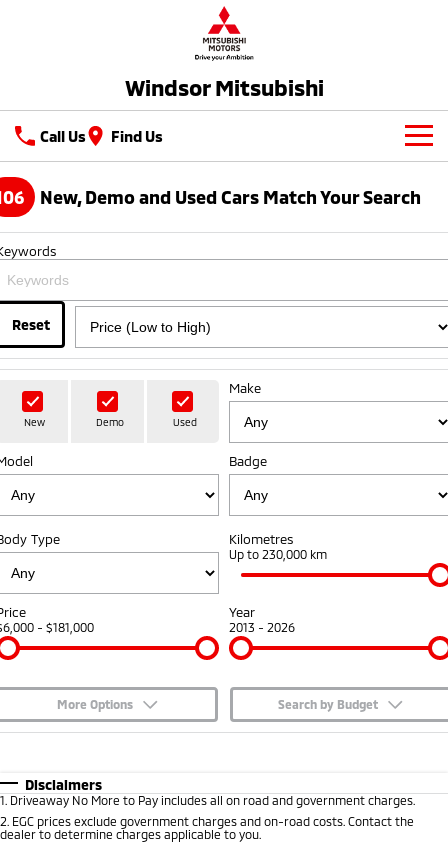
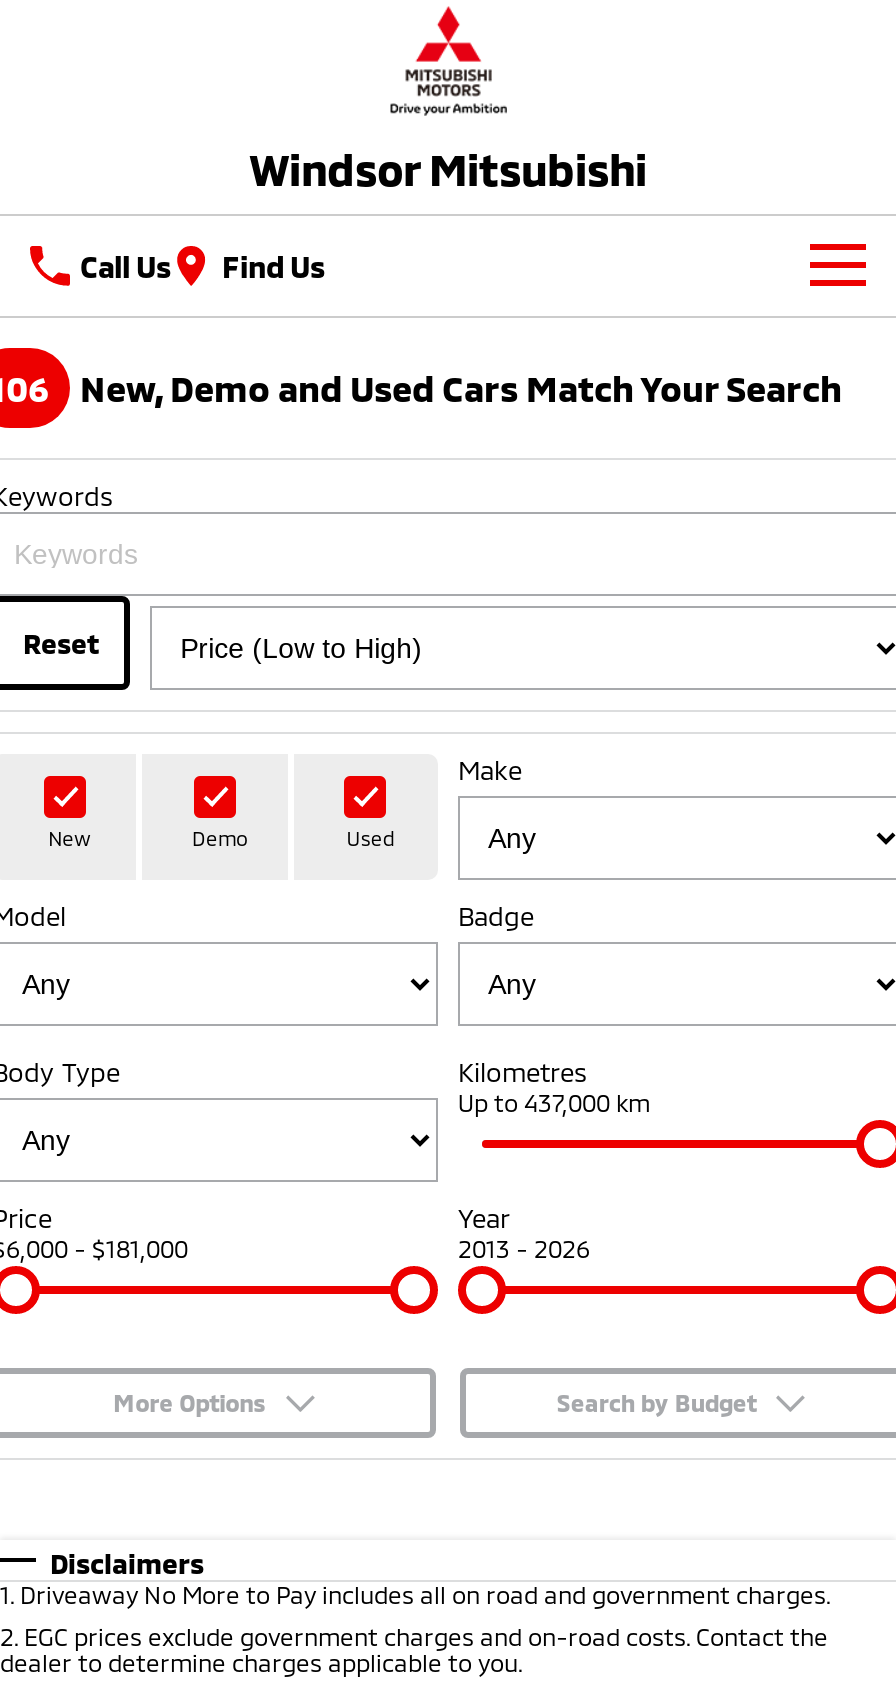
[229,546,327,560] Up to 230,000 km -> [458,1087,650,1115] Up to 437,000 km

